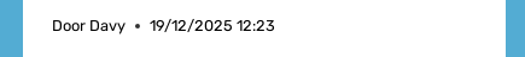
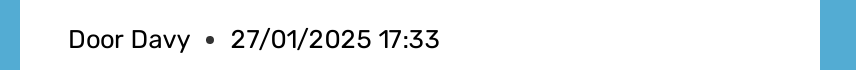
[52,16,275,34] Door Davy 19/12/2025 12:23 -> [68,24,440,54] Door Davy 27/01/2025 17:33

